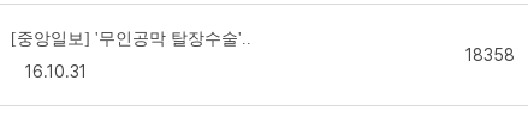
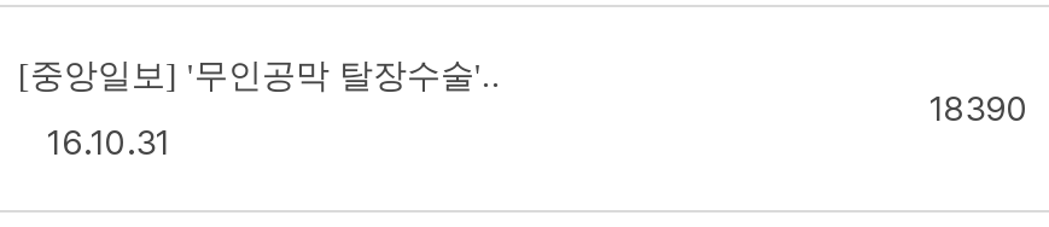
[465,45,514,64] 18358 -> [929,89,1028,128] 18390

